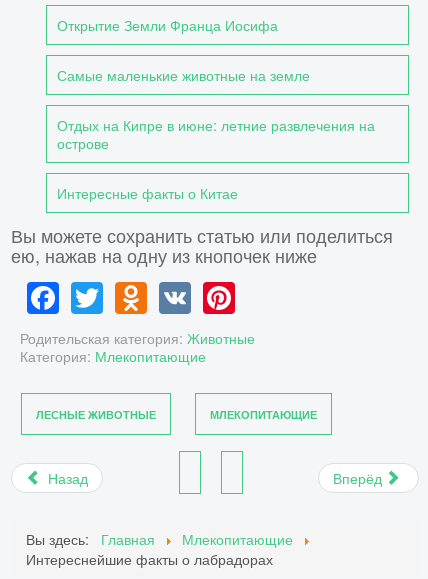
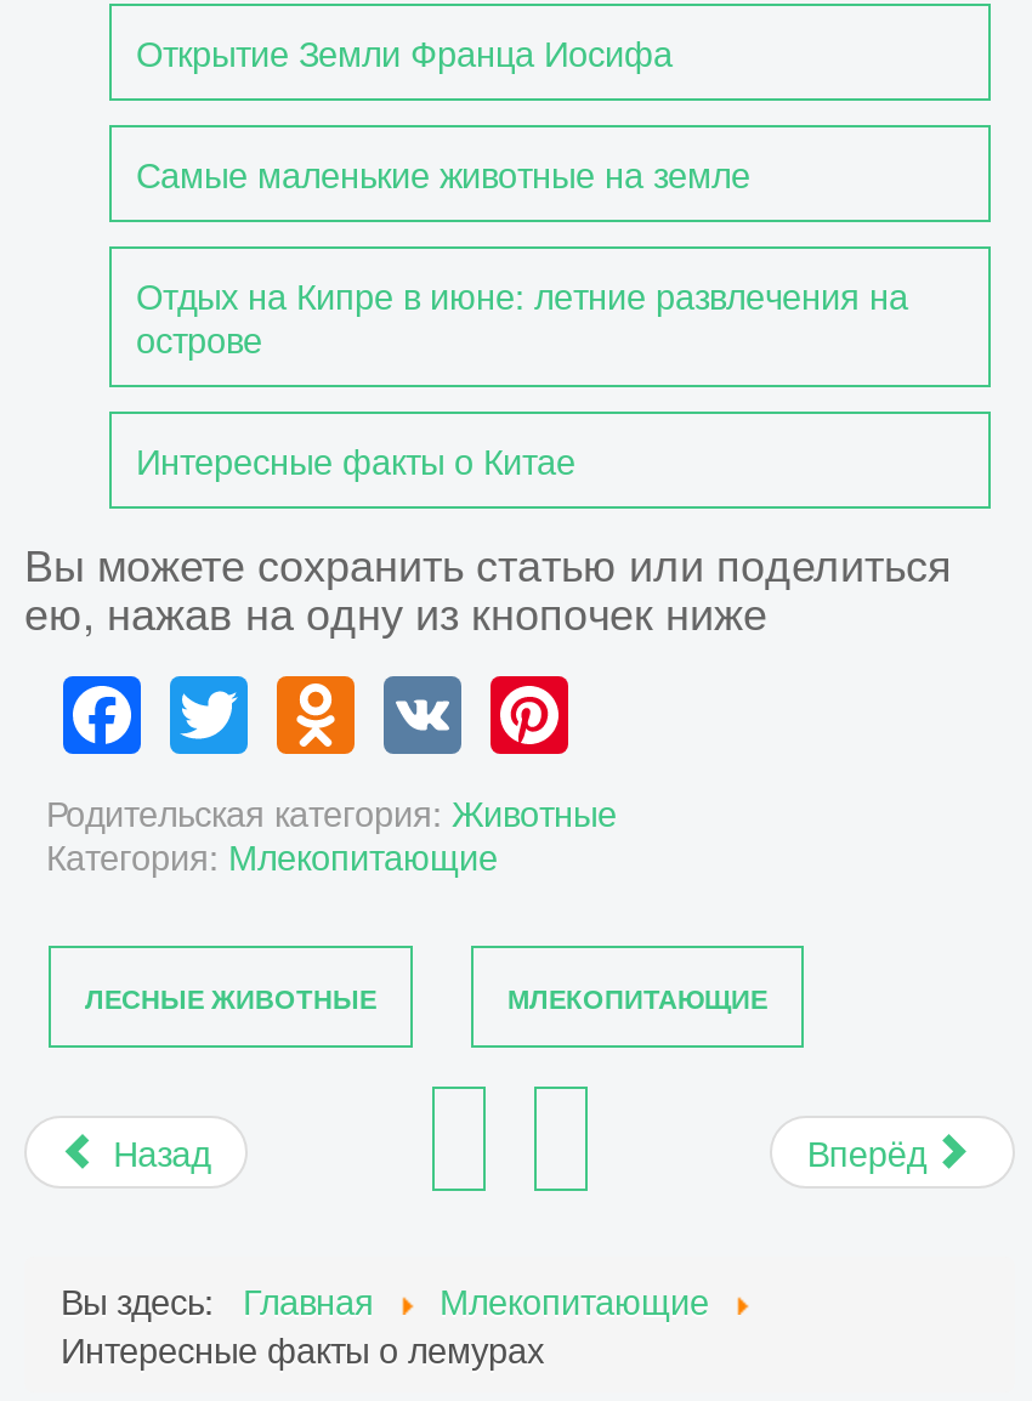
[26,548,273,569] Интереснейшие факты о лабрадорах -> [61,1321,544,1372] Интересные факты о лемурах

